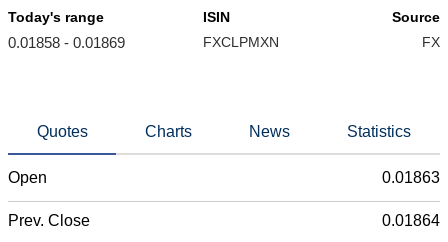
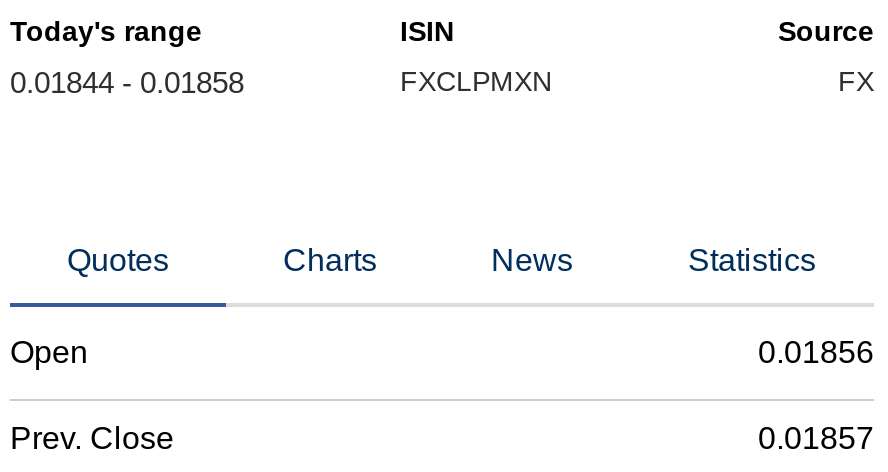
[8,34,125,51] 0.01858 - 0.01869 -> [10,65,244,99] 0.01844 - 0.01858
[382,169,440,186] 0.01863 -> [758,335,874,369] 0.01856
[382,212,440,229] 0.01864 -> [758,421,874,455] 0.01857

